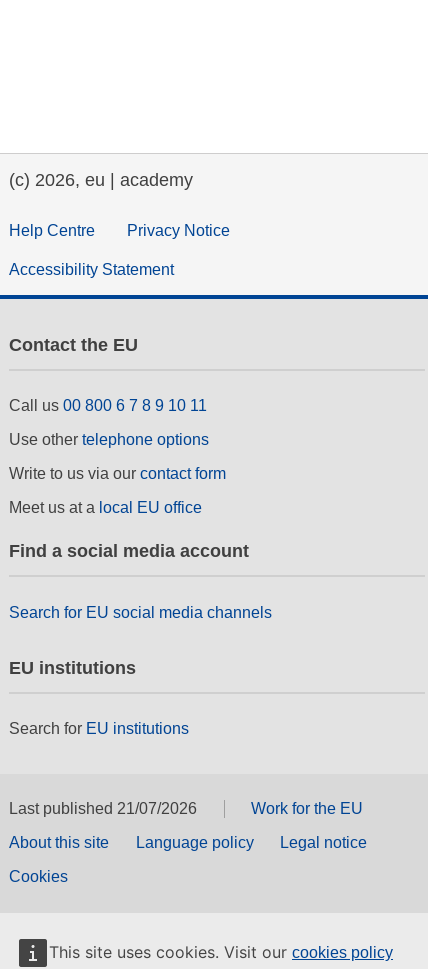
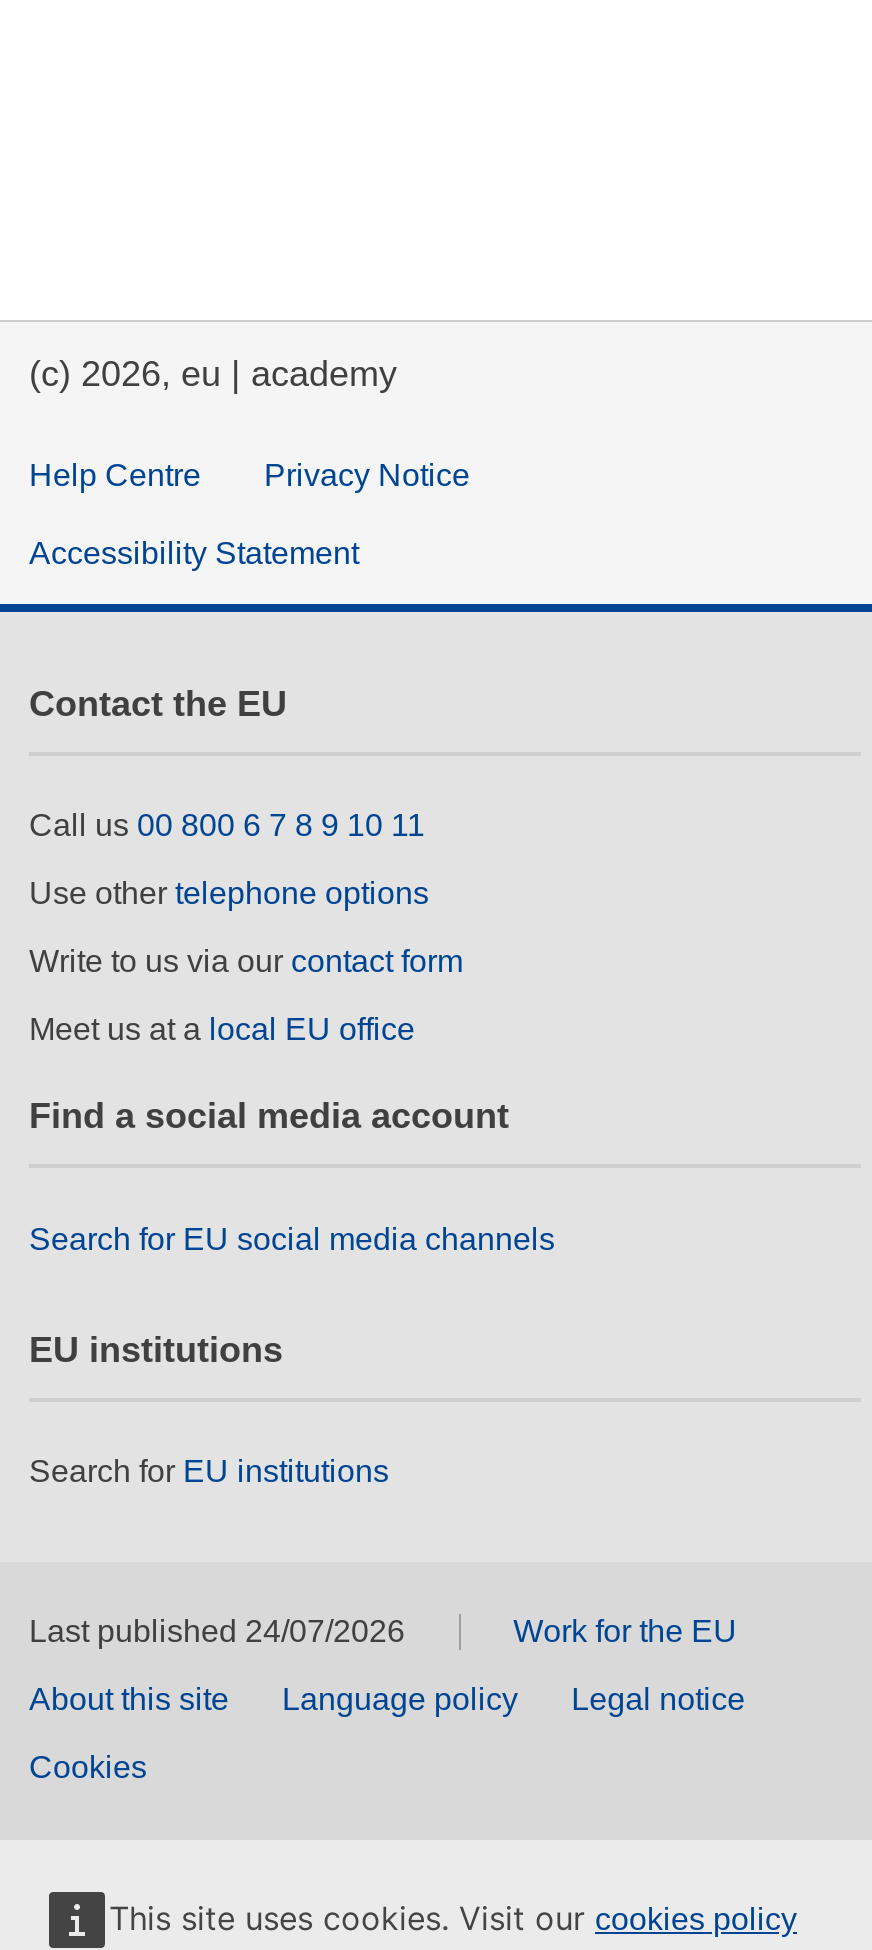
[9,800,197,817] Last published 21/07/2026 -> [29,1615,405,1649] Last published 24/07/2026

